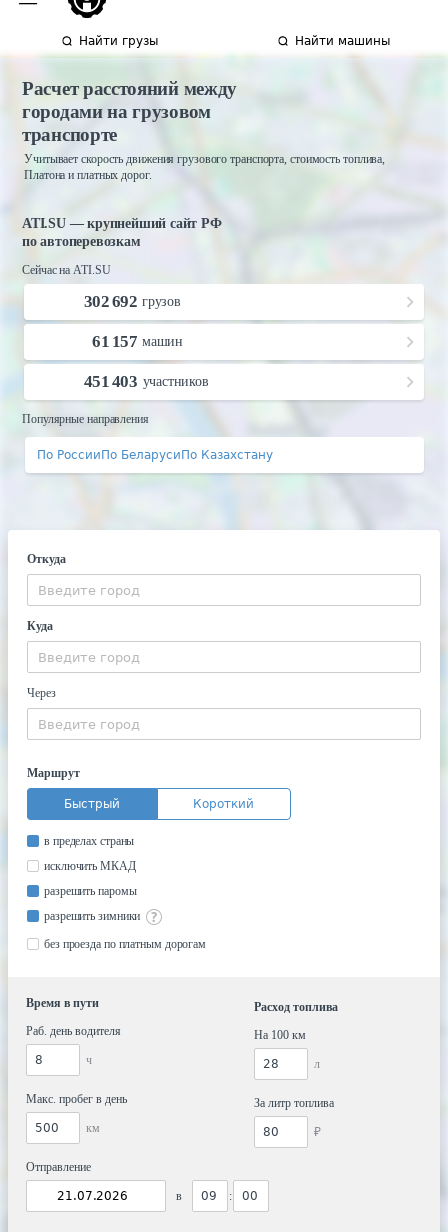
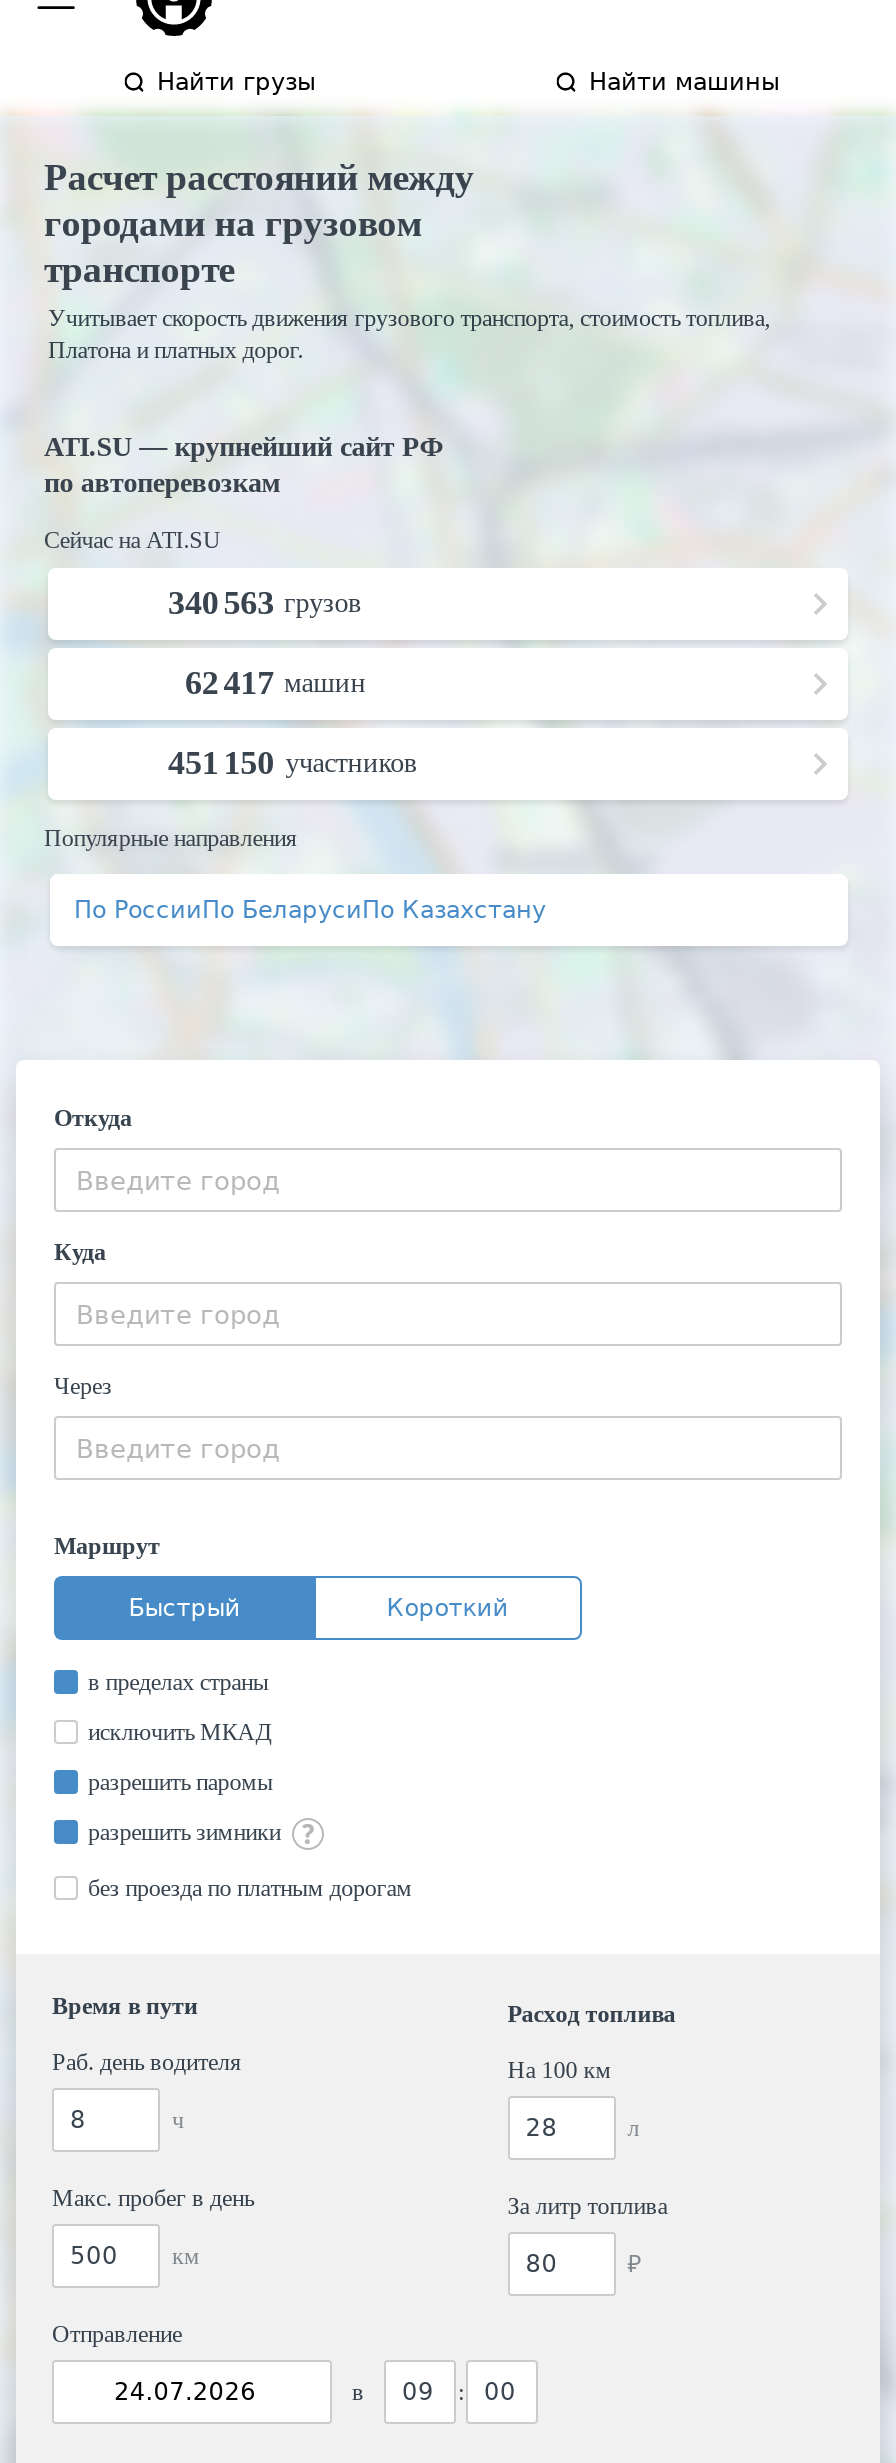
[84,292,181,311] 302 692 грузов -> [168,584,362,622] 340 563 грузов
[92,332,183,351] 61 157 машин -> [185,664,366,702] 62 417 машин
[84,372,209,391] 451 403 участников -> [168,744,417,782] 451 150 участников

